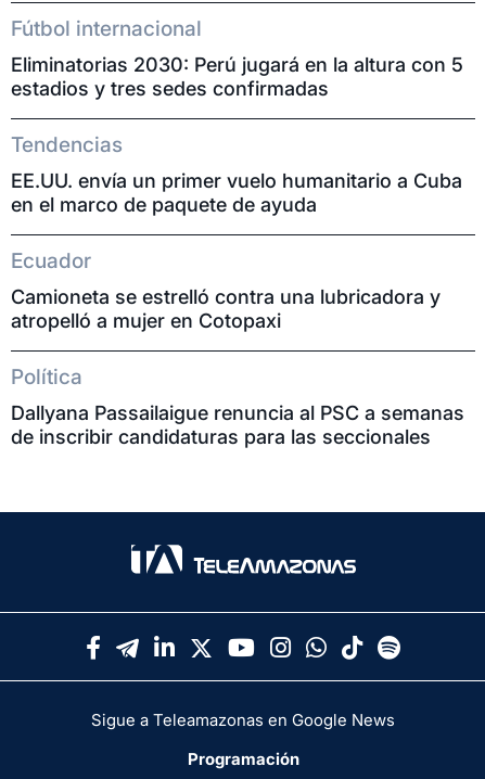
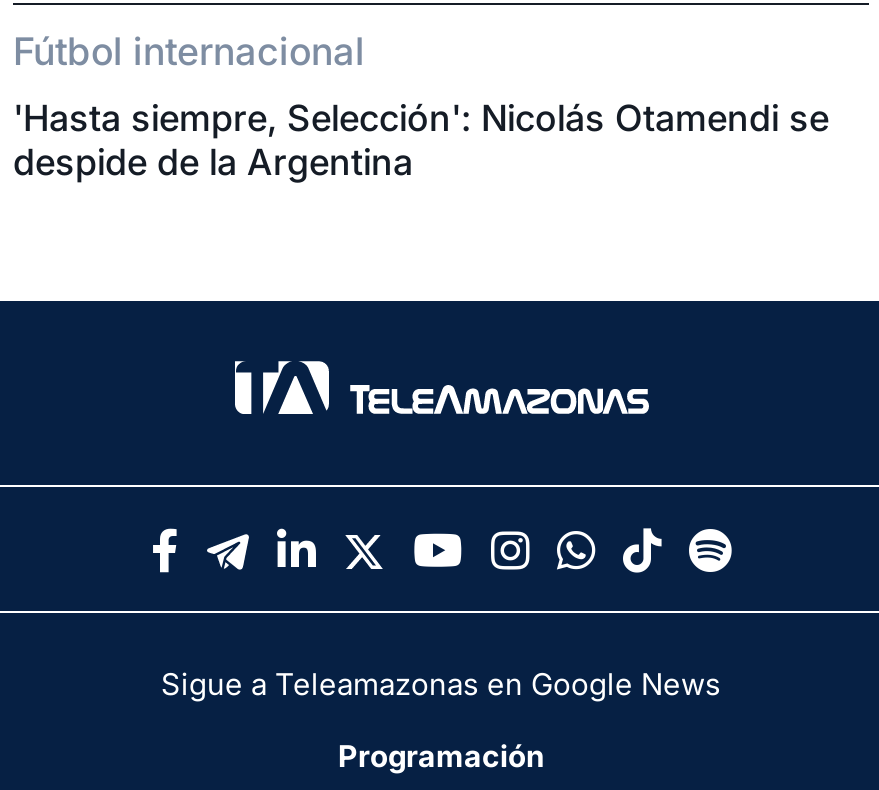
[11,54,464,449] Eliminatorias 2030: Perú jugará en la altura con 5 | estadios y tres sedes confirmadas | Tendencias | EE.UU. envía un primer vuelo humanitario a Cuba | en el marco de paquete de ayuda | Ecuador | Camioneta se estrelló contra una lubricadora y | atropelló a mujer en Cotopaxi | Política | Dallyana Passailaigue renuncia al PSC a semanas | de inscribir candidaturas para las seccionales -> [13,98,829,184] 'Hasta siempre, Selección': Nicolás Otamendi se | despide de la Argentina

